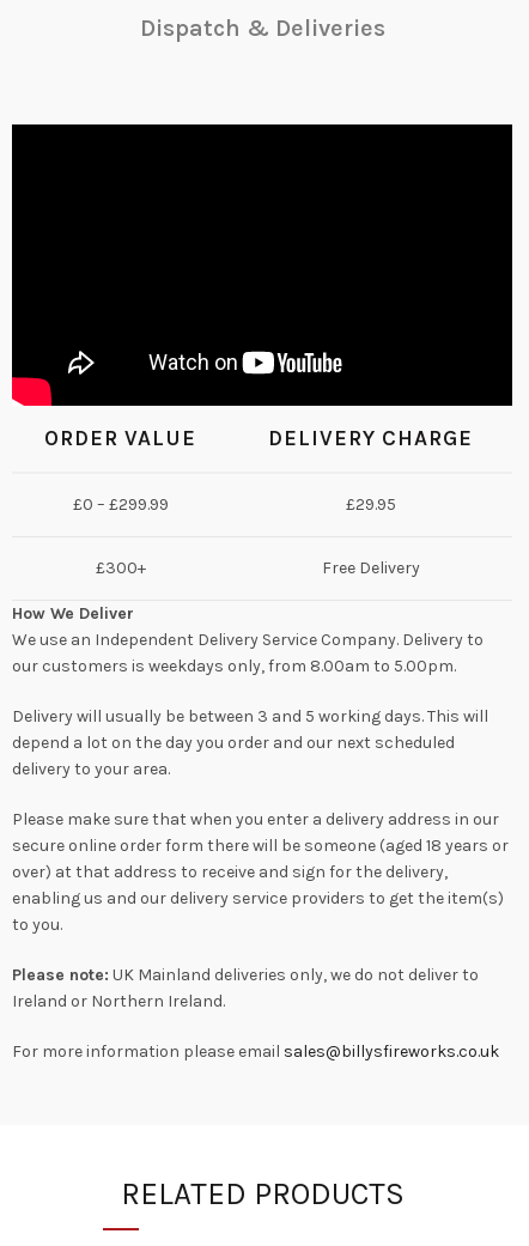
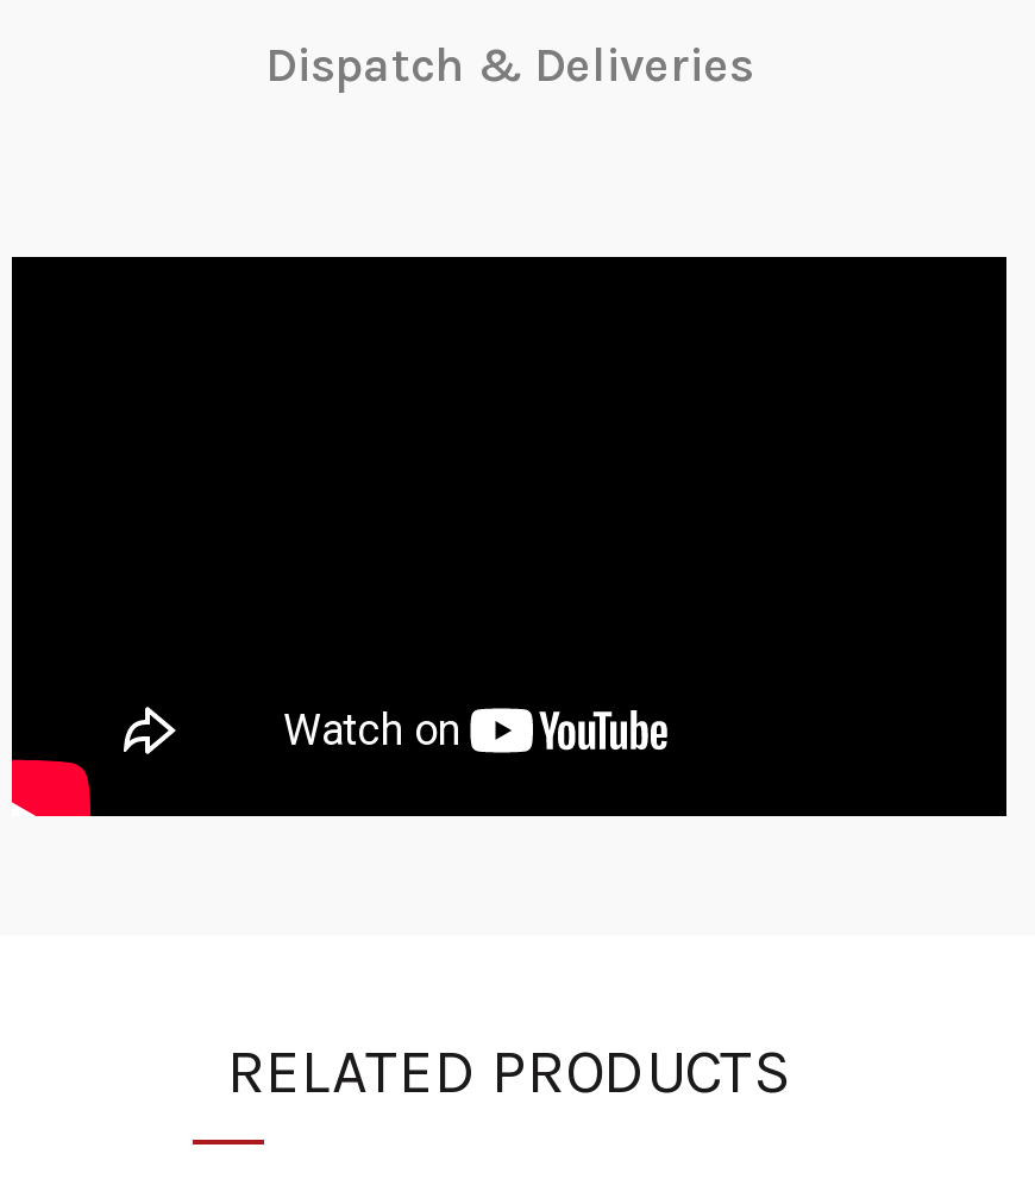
[12,425,509,1062] ORDER VALUE | DELIVERY CHARGE | £0 – £299.99 | £29.95 | £300+ | Free Delivery | How We Deliver | We use an Independent Delivery Service Company. Delivery to | our customers is weekdays only, from 8.00am to 5.00pm. | Delivery will usually be between 3 and 5 working days. This will | depend a lot on the day you order and our next scheduled | delivery to your area. | Please make sure that when you enter a delivery address in our | secure online order form there will be someone (aged 18 years or | over) at that address to receive and sign for the delivery, | enabling us and our delivery service providers to get the item(s) | to you. | Please note: UK Mainland deliveries only, we do not deliver to | Ireland or Northern Ireland. | For more information please email sales@billysfireworks.co.uk -> none

